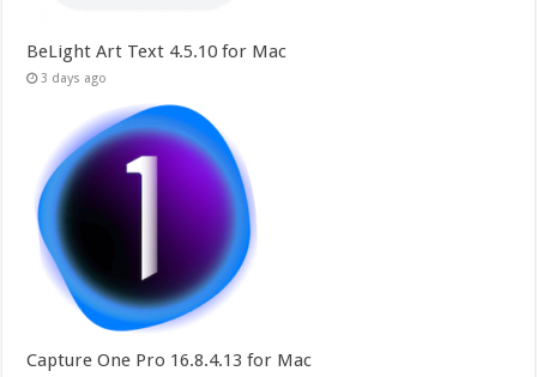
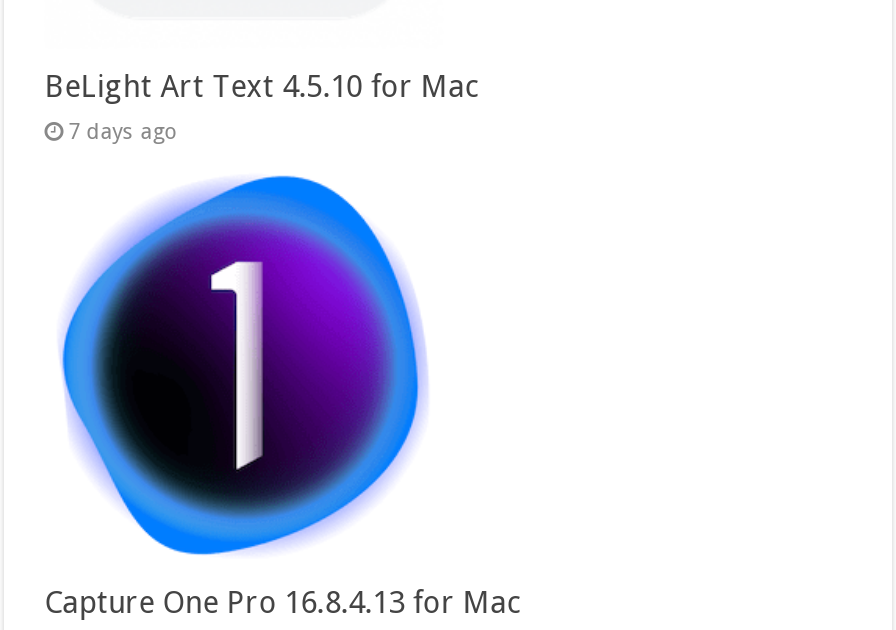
[41,71,107,86] 3 days ago -> [68,118,178,144] 7 days ago

